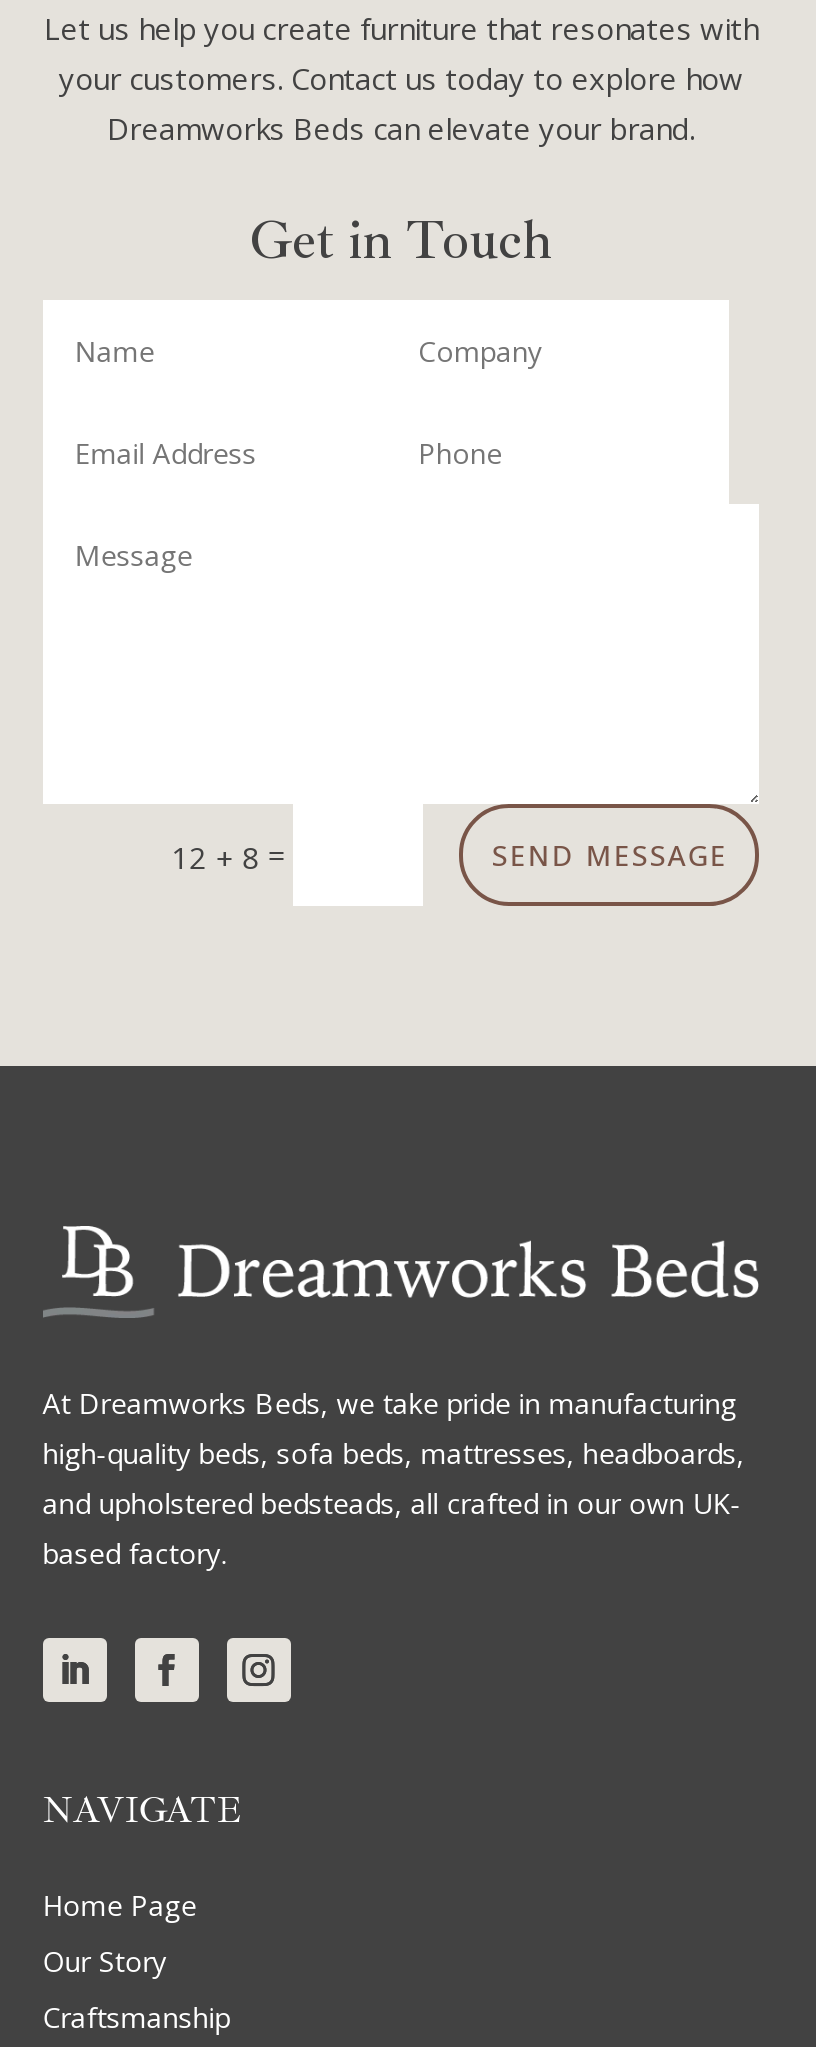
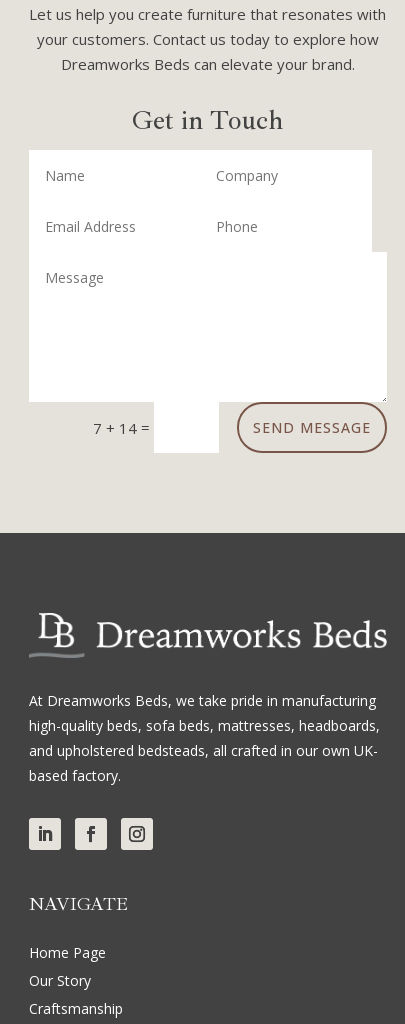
[171,834,293,877] 12 + 8 = -> [93,417,154,439] 7 + 14 =

